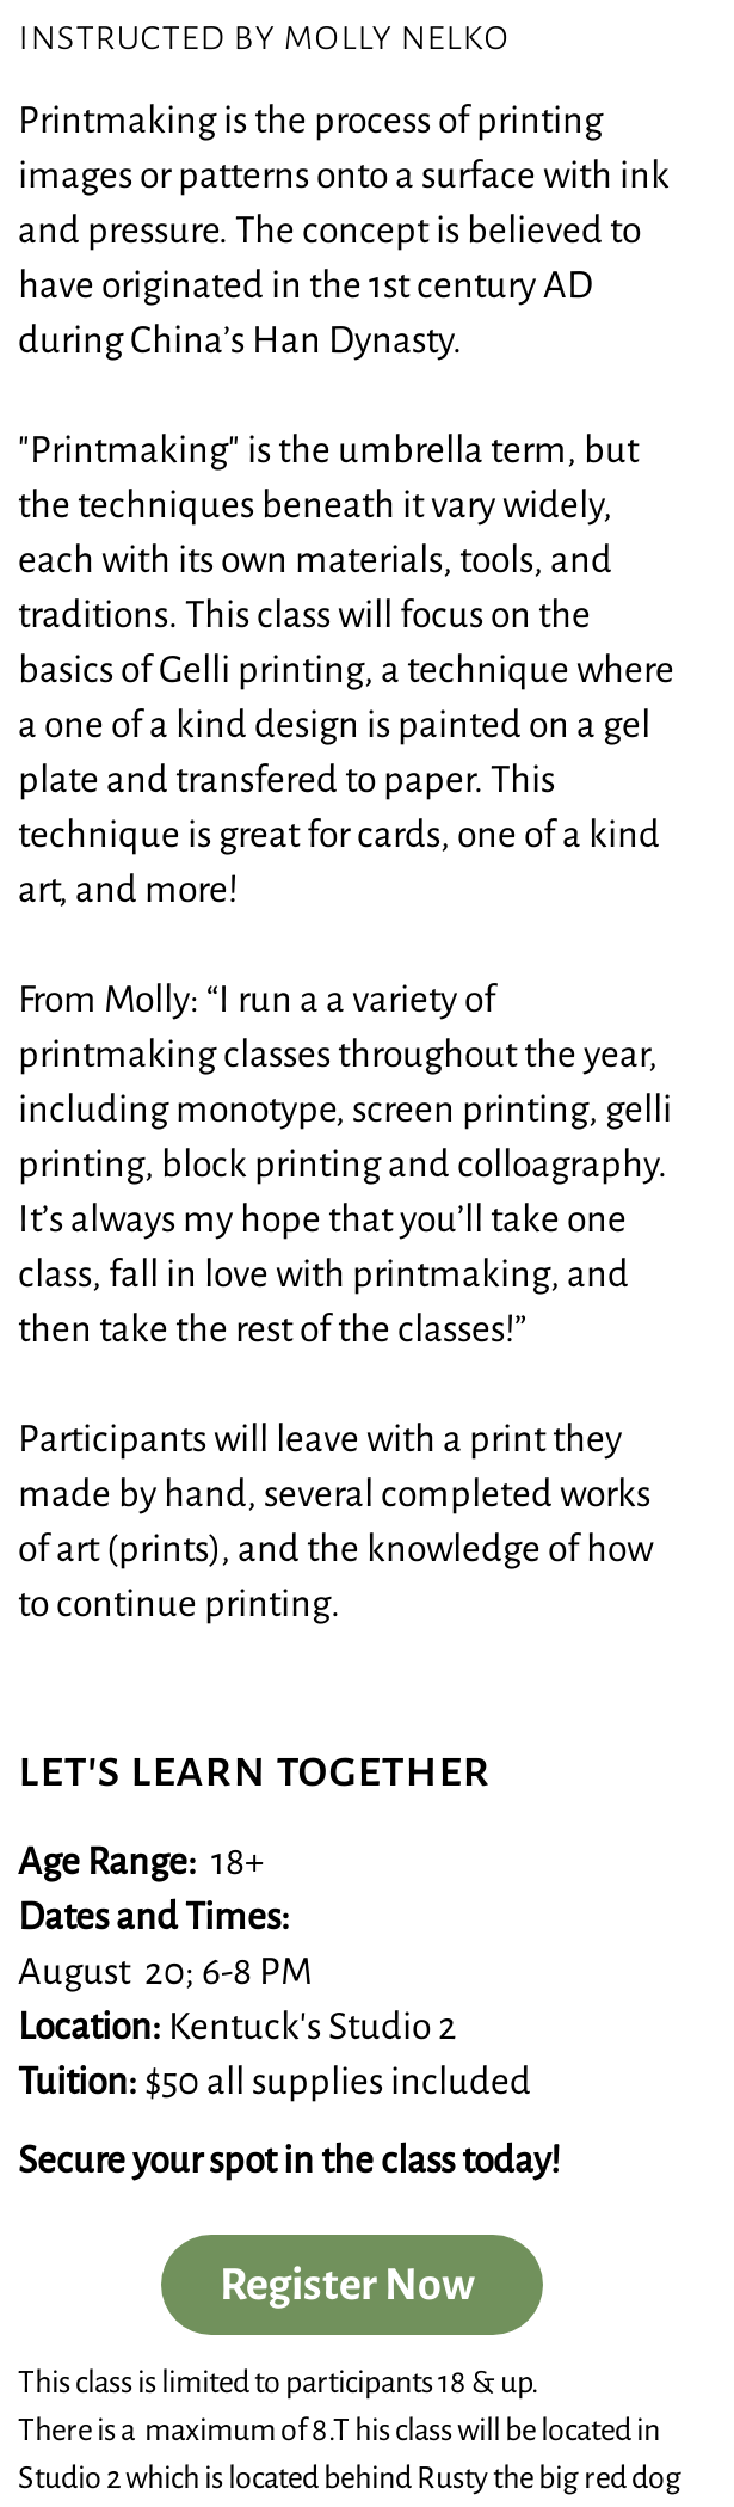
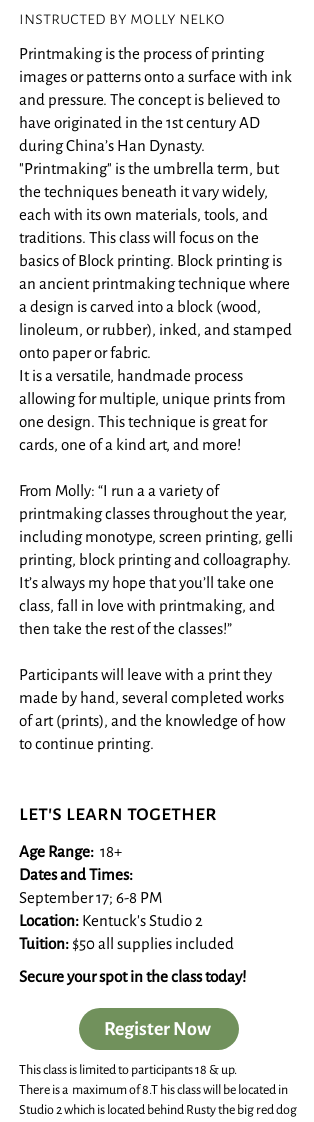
moved [18,429,639,634] -> [19,160,279,246]: "Printmaking" is the umbrella term, but | the techniques beneath it vary widely, | each with its own materials, tools, and | traditions. This class will focus on the
[18,649,674,909] basics of Gelli printing, a technique where | a one of a kind design is painted on a gel | plate and transfered to paper. This | technique is great for cards, one of a kind | art, and more! -> [19,252,292,453] basics of Block printing. Block printing is | an ancient printmaking technique where | a design is carved into a block (wood, | linoleum, or rubber), inked, and stamped | onto paper or fabric. | It is a versatile, handmade process | allowing for multiple, unique prints from | one design. This technique is great for | cards, one of a kind art, and more!
[18,1950,312,1991] August 20; 6-8 PM -> [19,889,162,906] September 17; 6-8 PM

